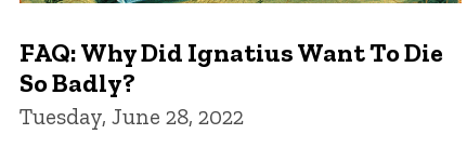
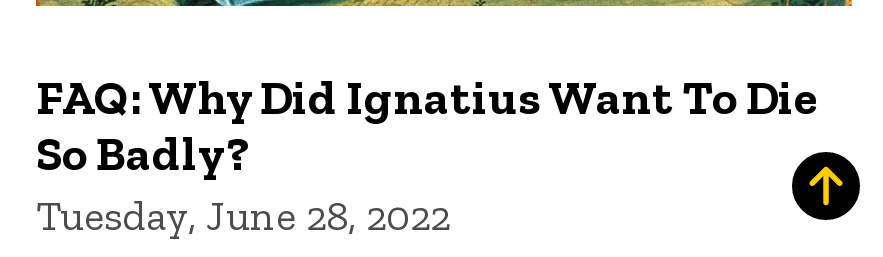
none -> [790,150,862,222] [image]

